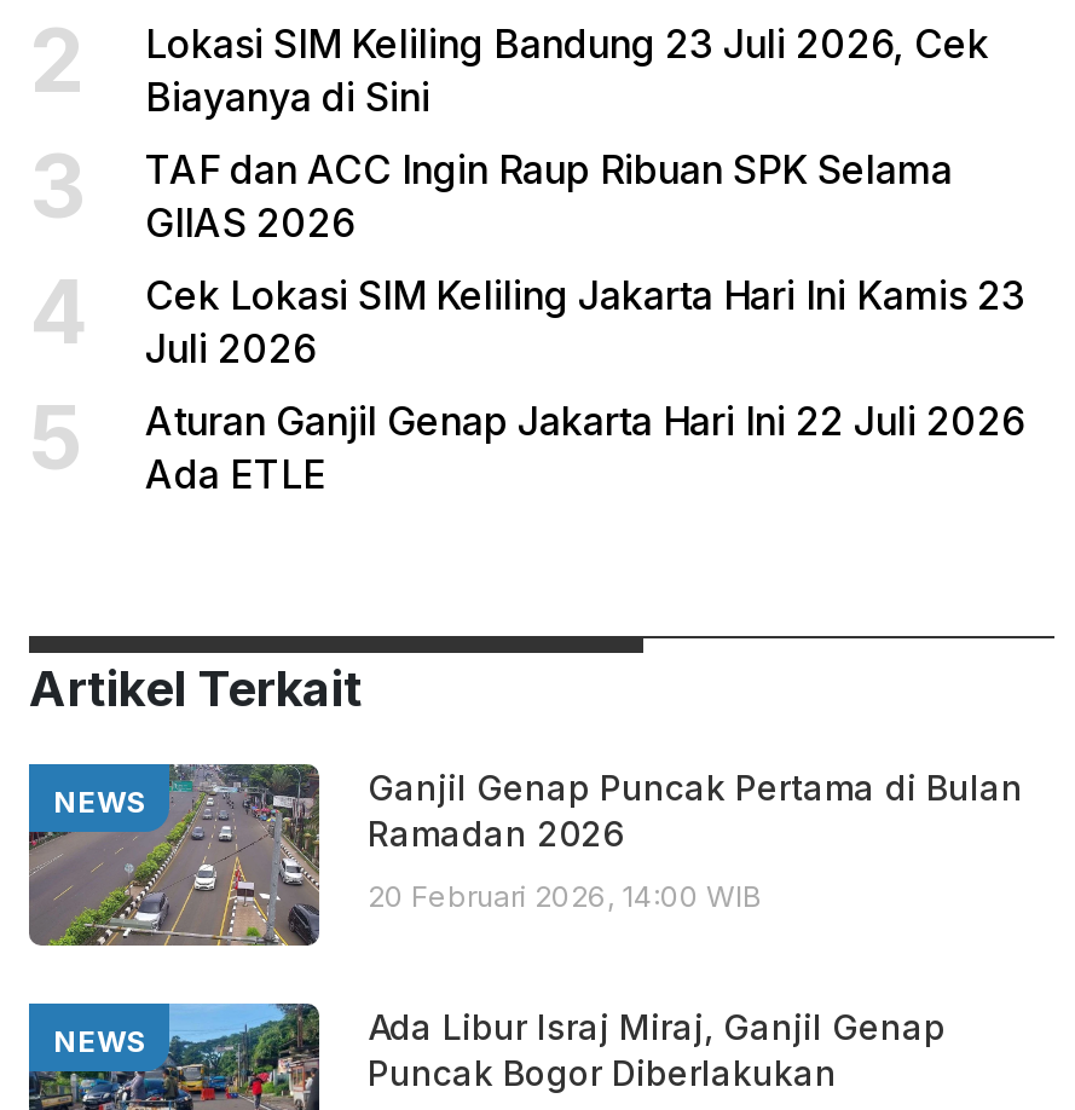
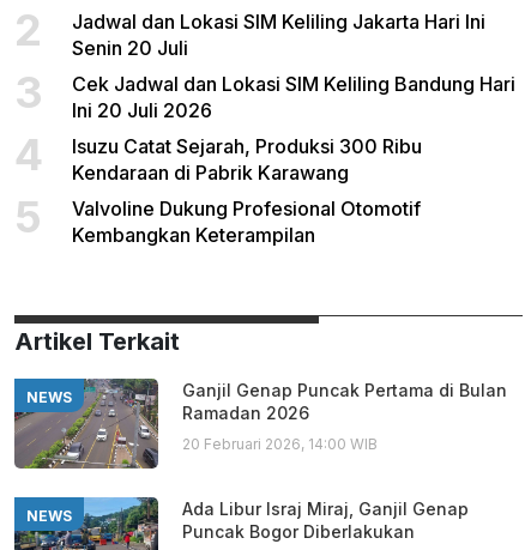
[145,21,989,122] Lokasi SIM Keliling Bandung 23 Juli 2026, Cek | Biayanya di Sini -> [72,10,485,61] Jadwal dan Lokasi SIM Keliling Jakarta Hari Ini | Senin 20 Juli
[145,146,953,248] TAF dan ACC Ingin Raup Ribuan SPK Selama | GIIAS 2026 -> [72,72,515,123] Cek Jadwal dan Lokasi SIM Keliling Bandung Hari | Ini 20 Juli 2026
[145,272,1025,374] Cek Lokasi SIM Keliling Jakarta Hari Ini Kamis 23 | Juli 2026 -> [72,135,422,185] Isuzu Catat Sejarah, Produksi 300 Ribu | Kendaraan di Pabrik Karawang
[145,398,1025,499] Aturan Ganjil Genap Jakarta Hari Ini 22 Juli 2026 | Ada ETLE -> [72,197,421,247] Valvoline Dukung Profesional Otomotif | Kembangkan Keterampilan

